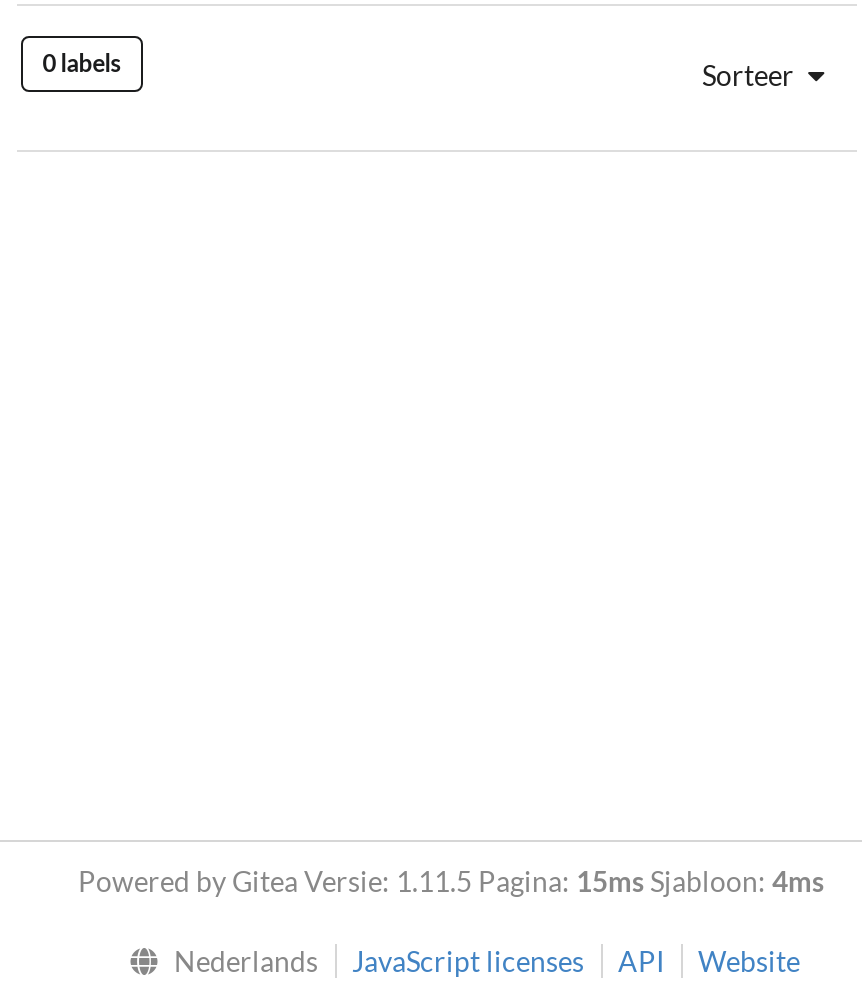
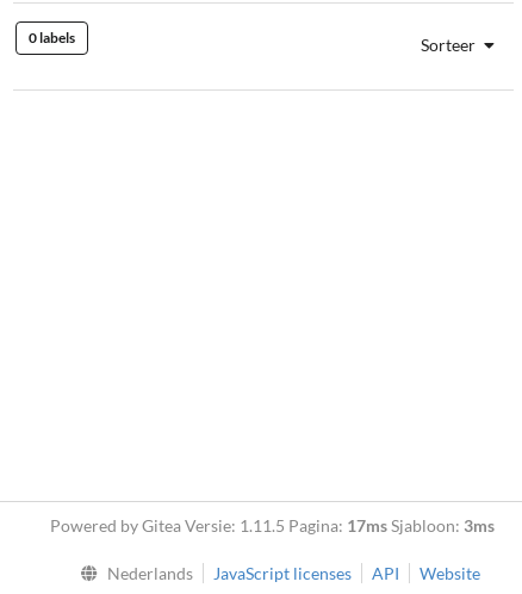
[78,864,824,898] Powered by Gitea Versie: 1.11.5 Pagina: 15ms Sjabloon: 4ms -> [49,515,494,536] Powered by Gitea Versie: 1.11.5 Pagina: 17ms Sjabloon: 3ms

